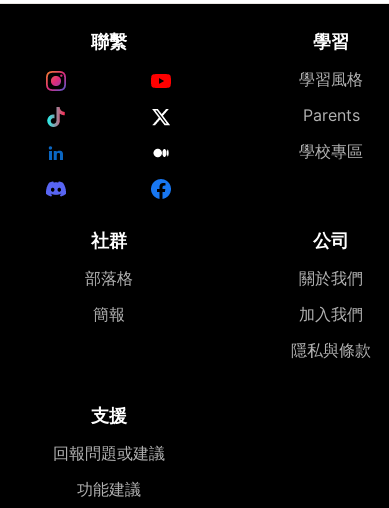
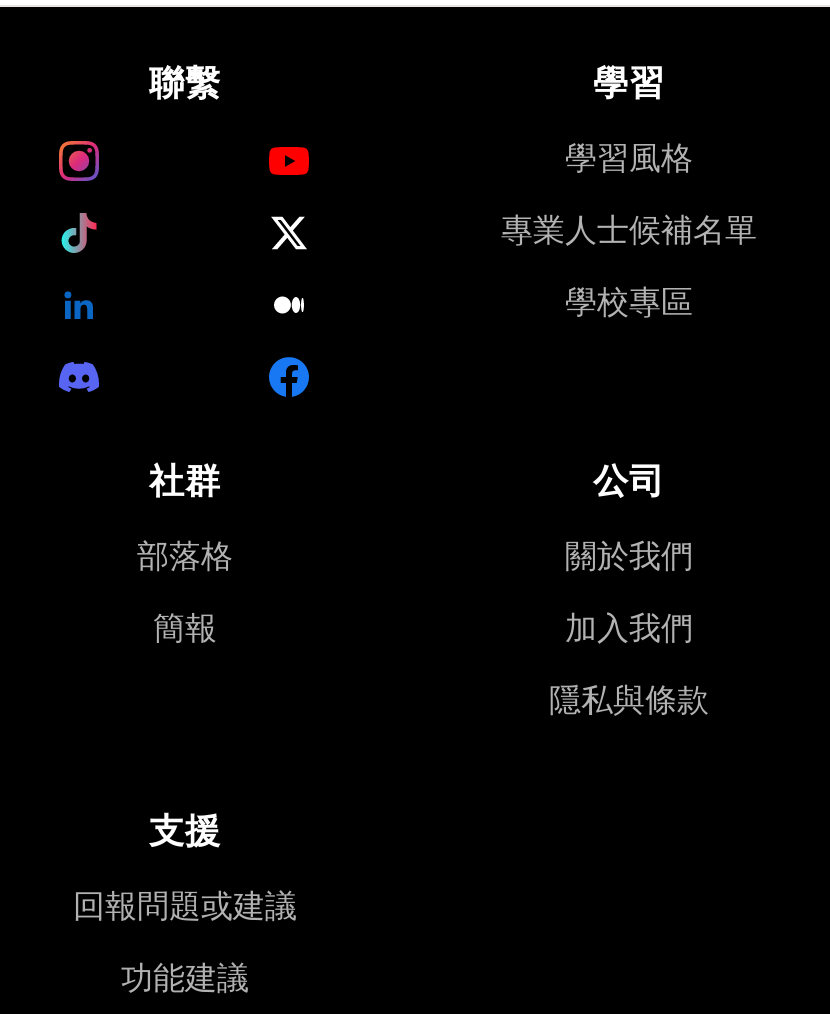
[302,105,359,125] Parents -> [501,209,757,249] 專業人士候補名單

